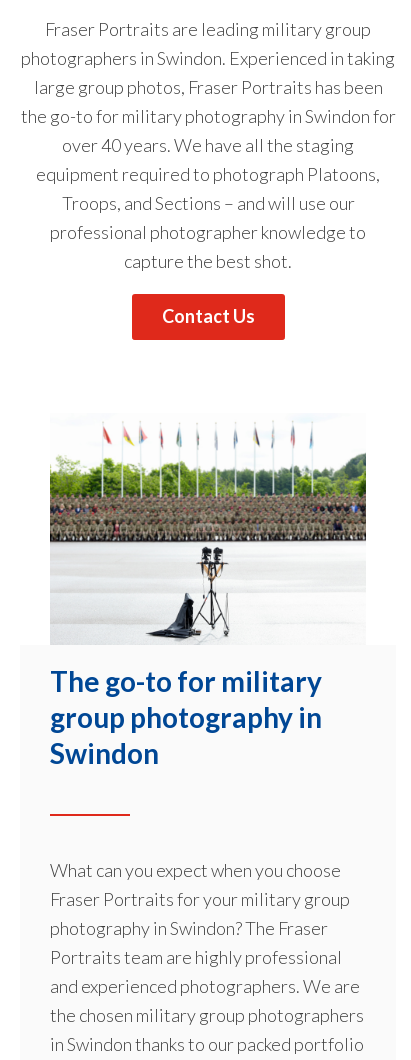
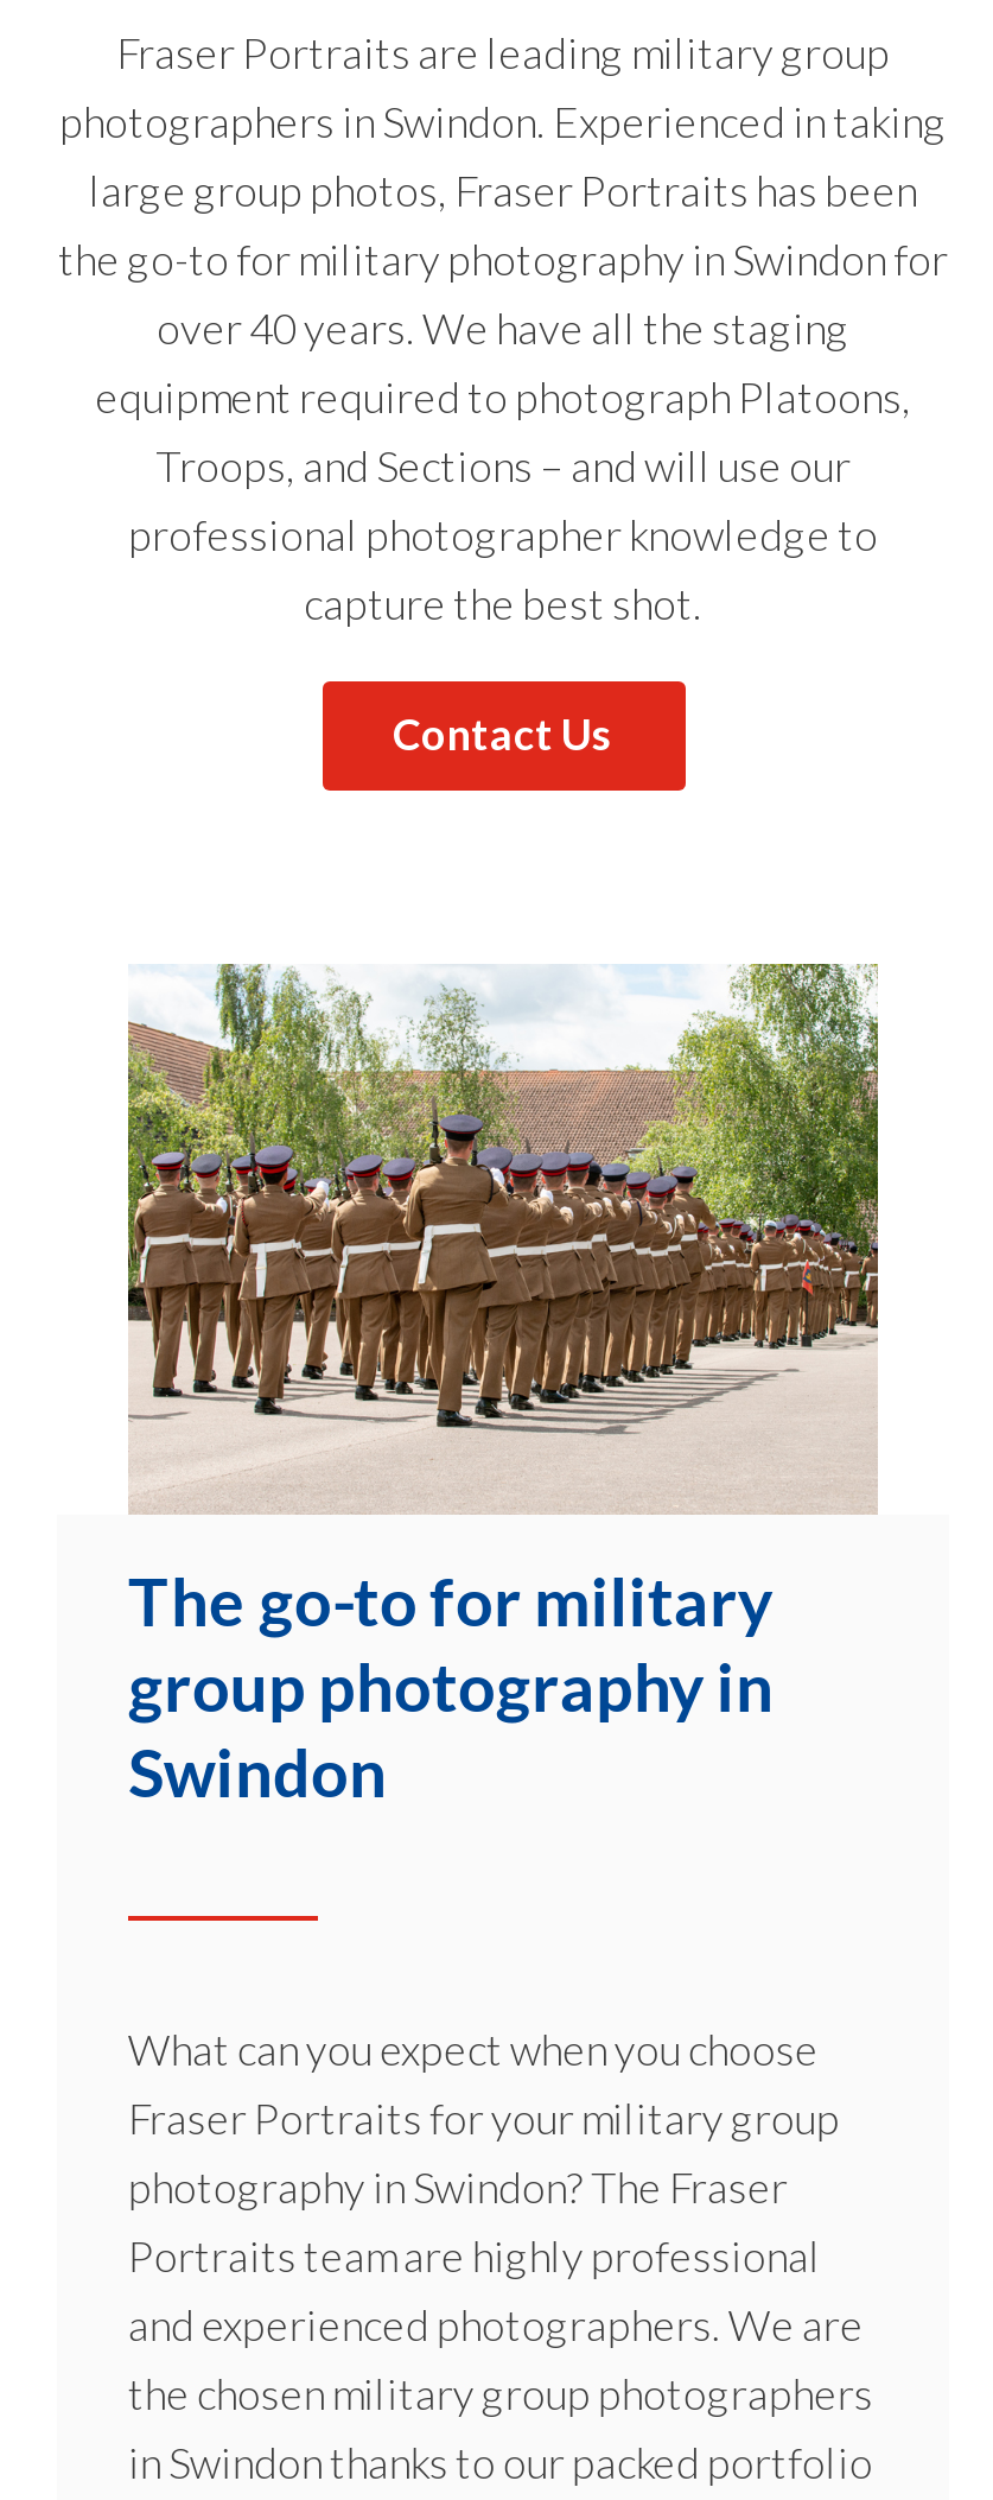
[49,413,366,644] [image] -> [126,962,880,1515] [image]

